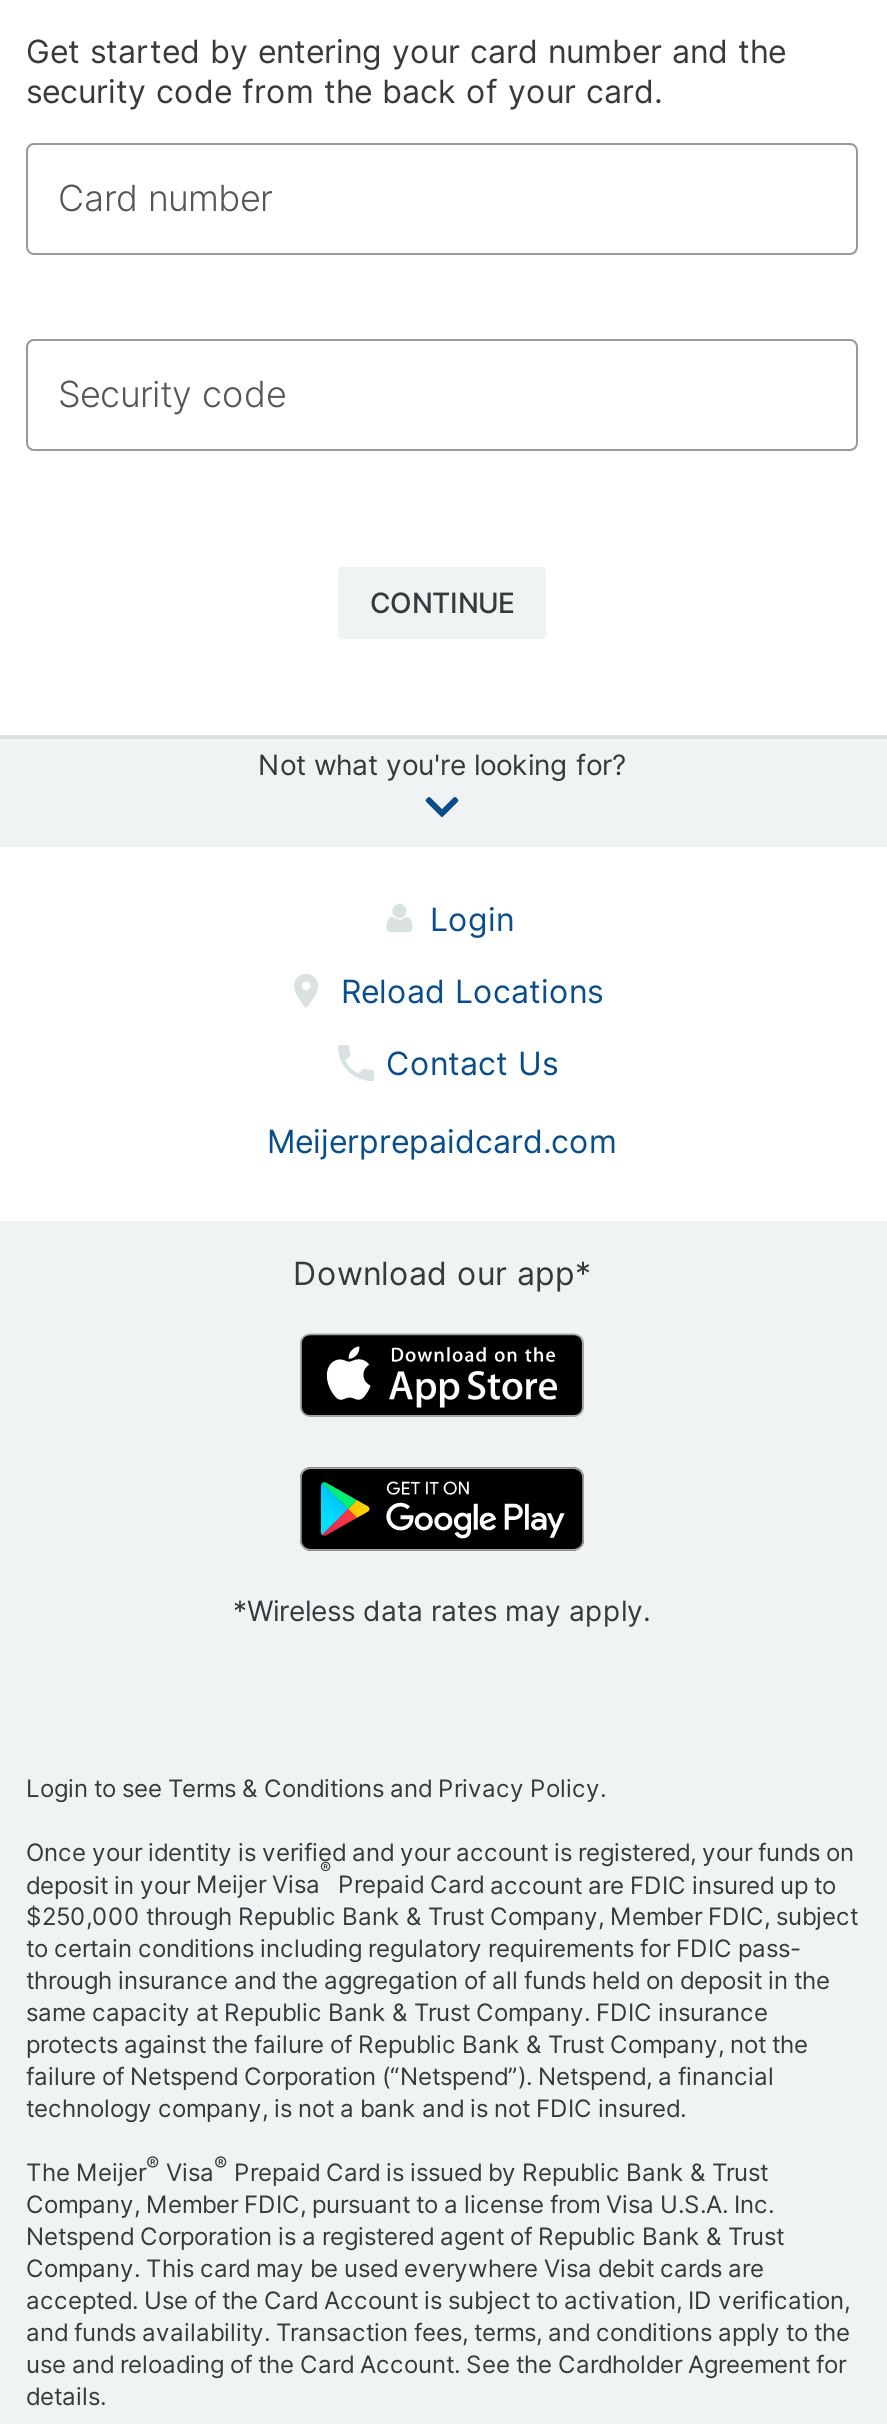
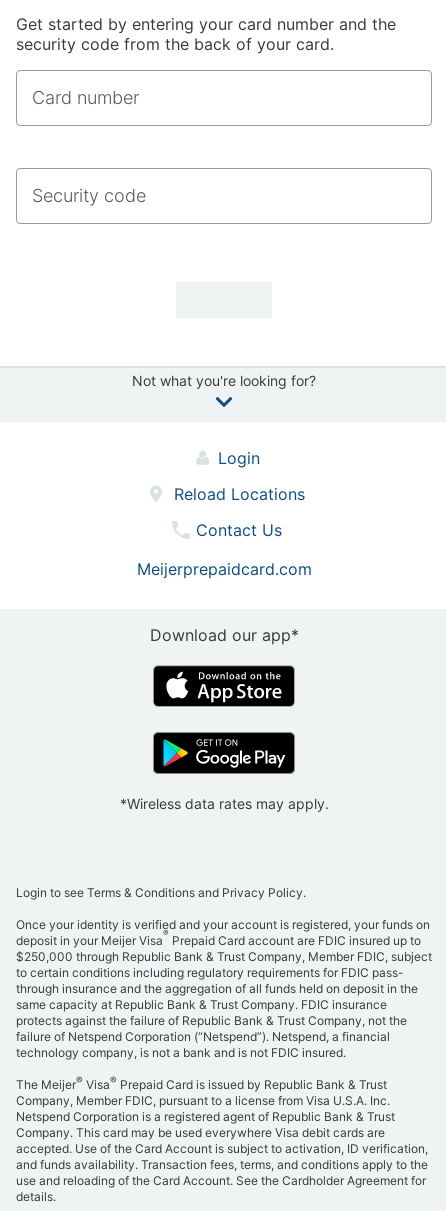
[370,585,514,619] CONTINUE -> none

